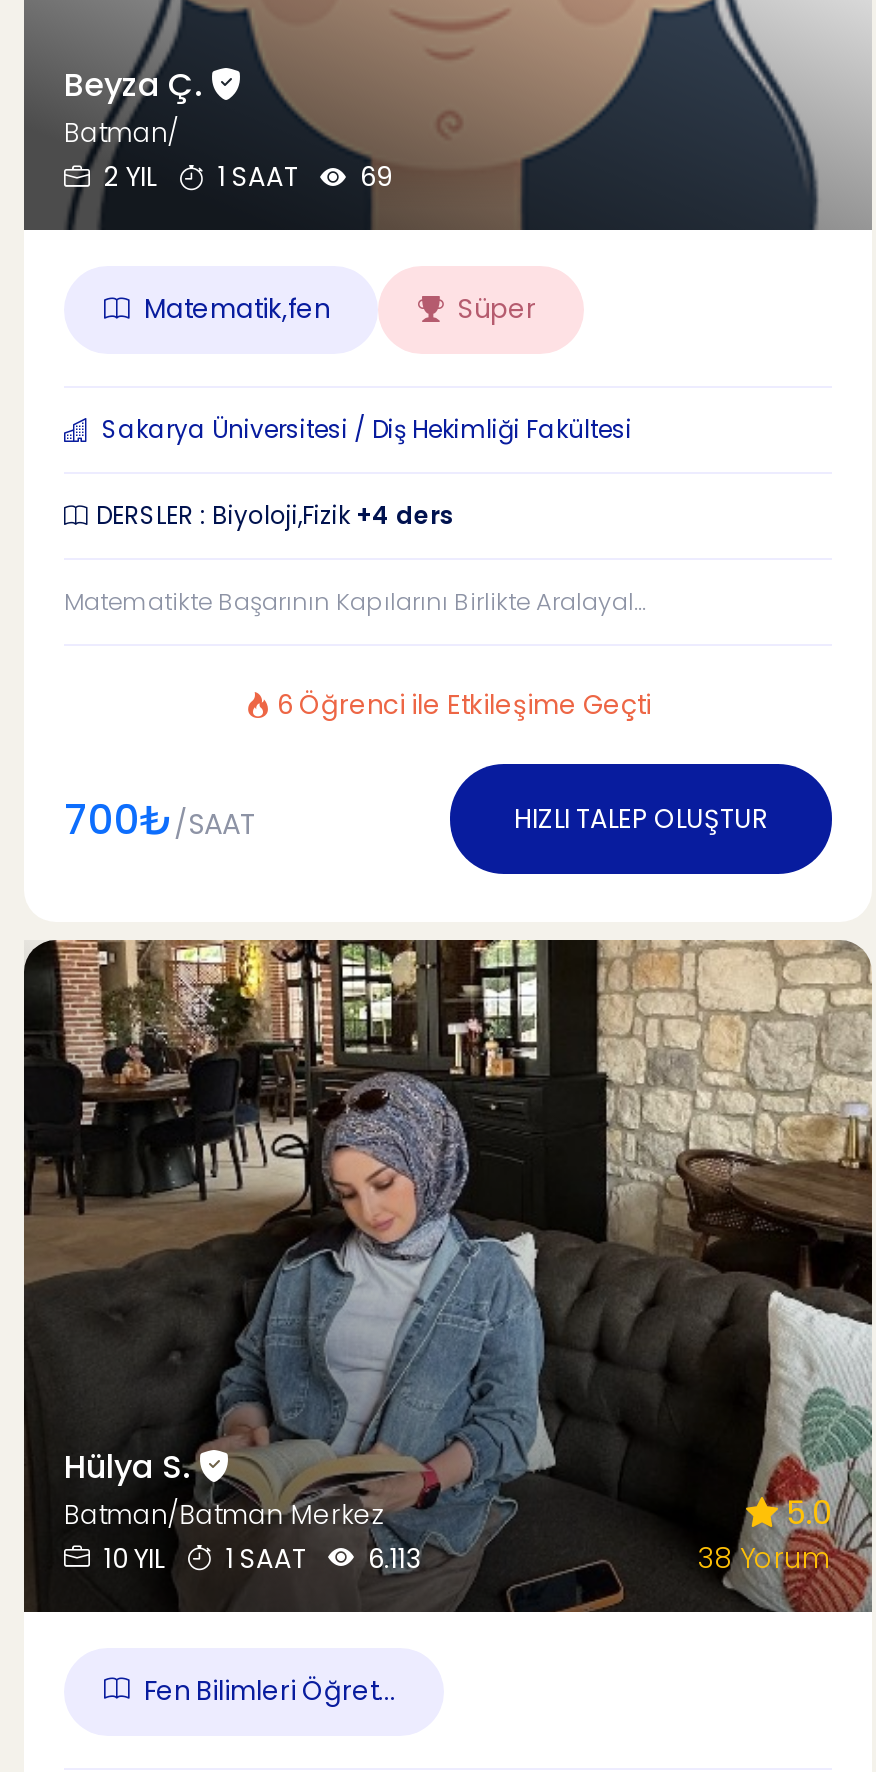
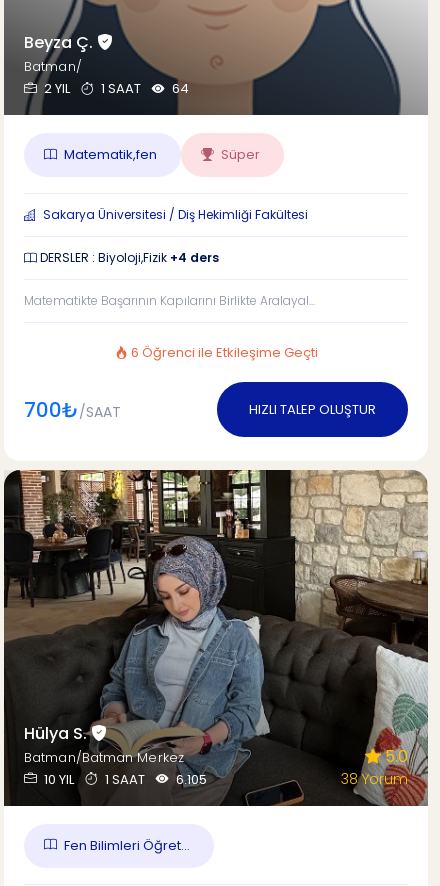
[98,159,392,197] 2 YIL 1 SAAT 69 -> [41,79,189,98] 2 YIL 1 SAAT 64
[98,1540,422,1578] 10 YIL 1 SAAT 6.113 -> [41,770,207,789] 10 YIL 1 SAAT 6.105

